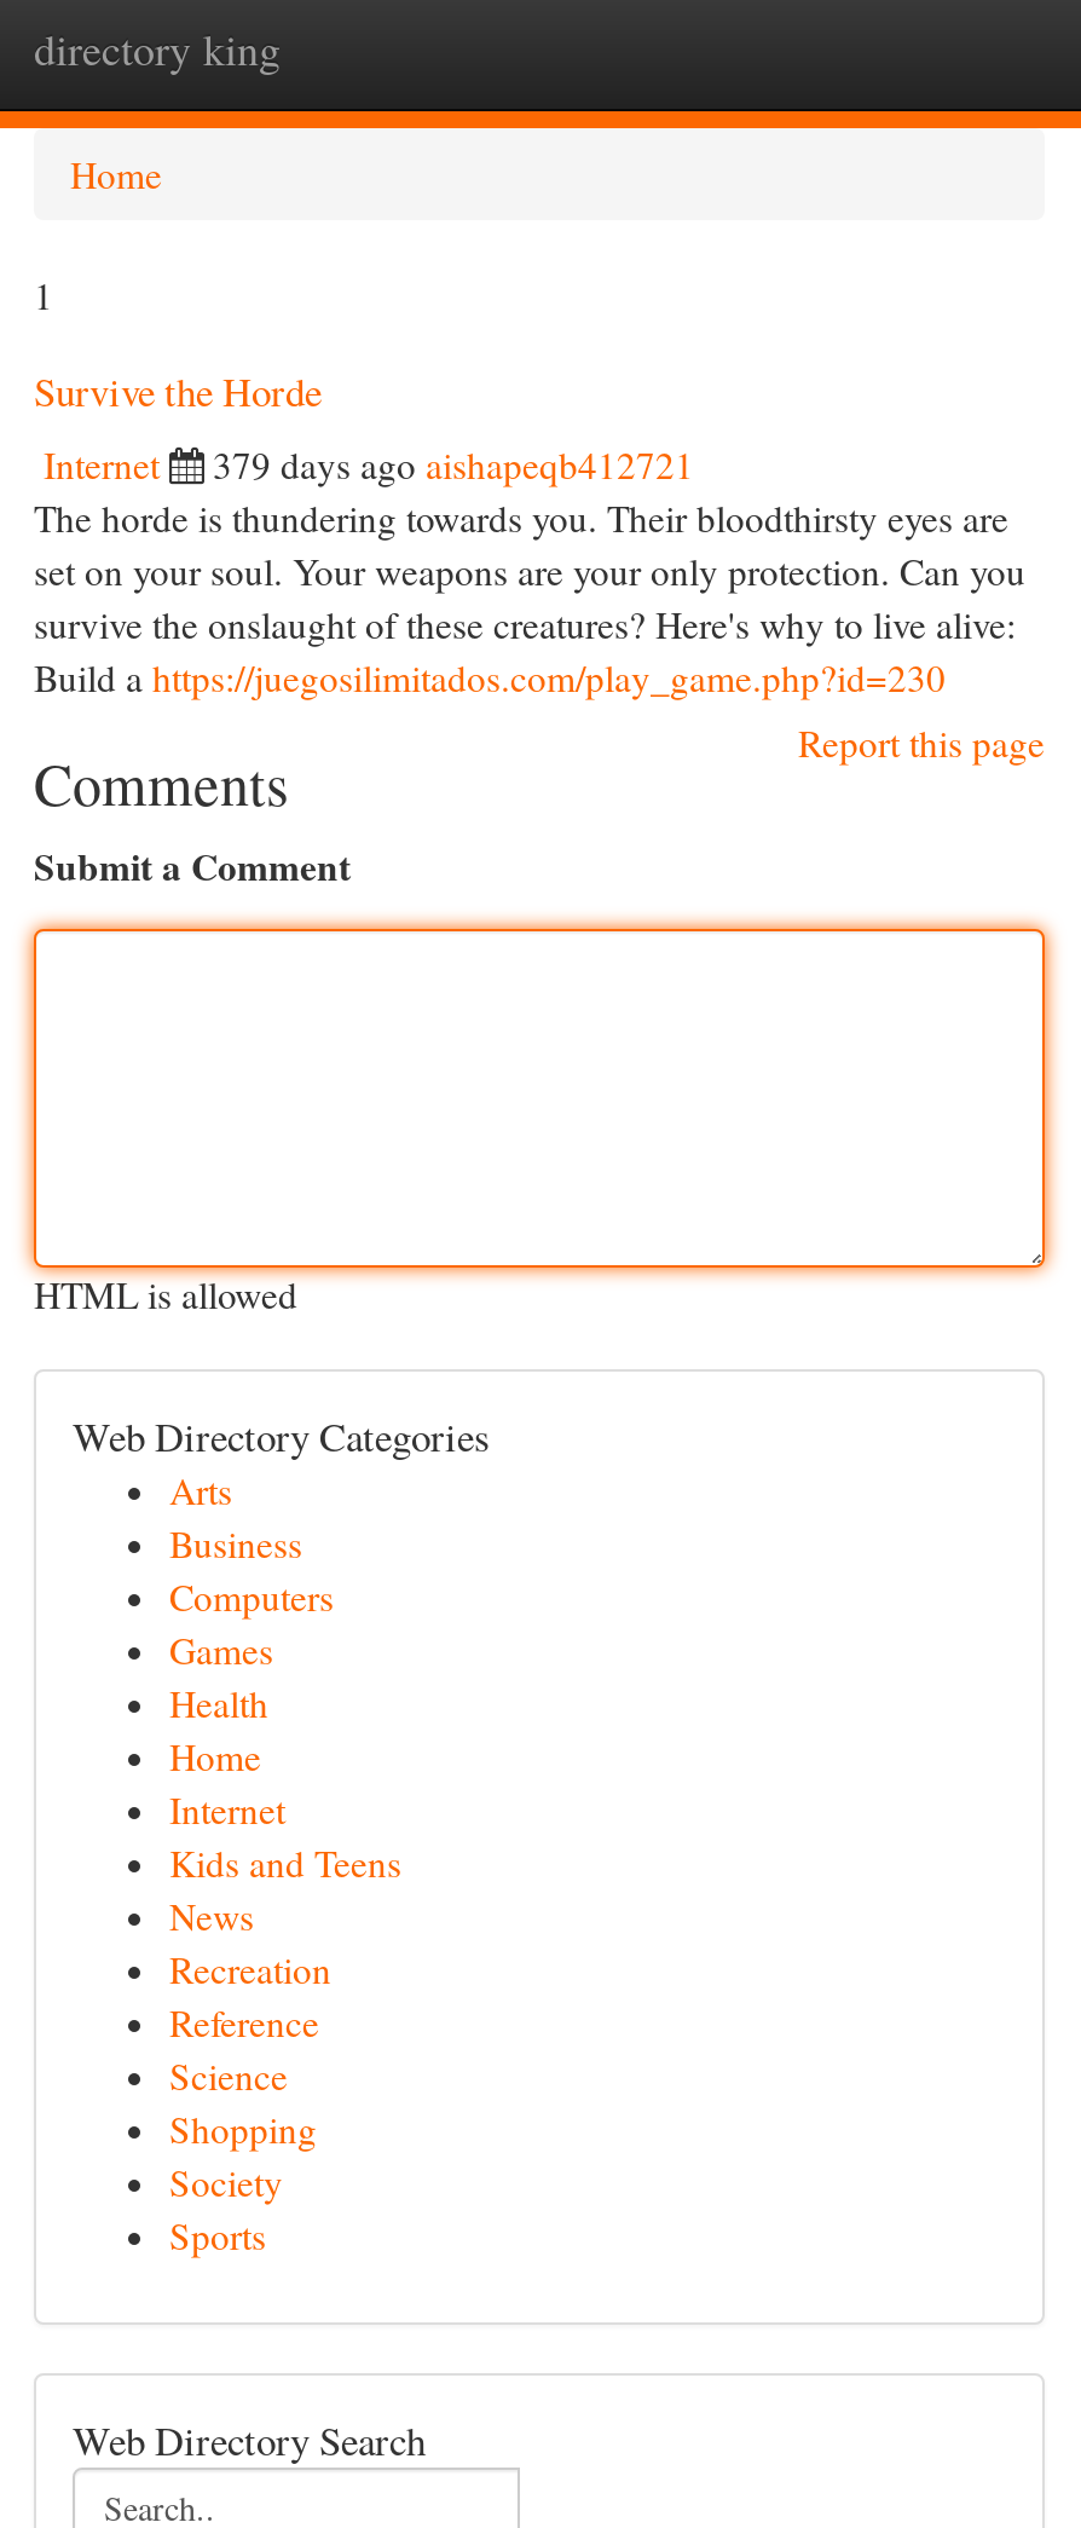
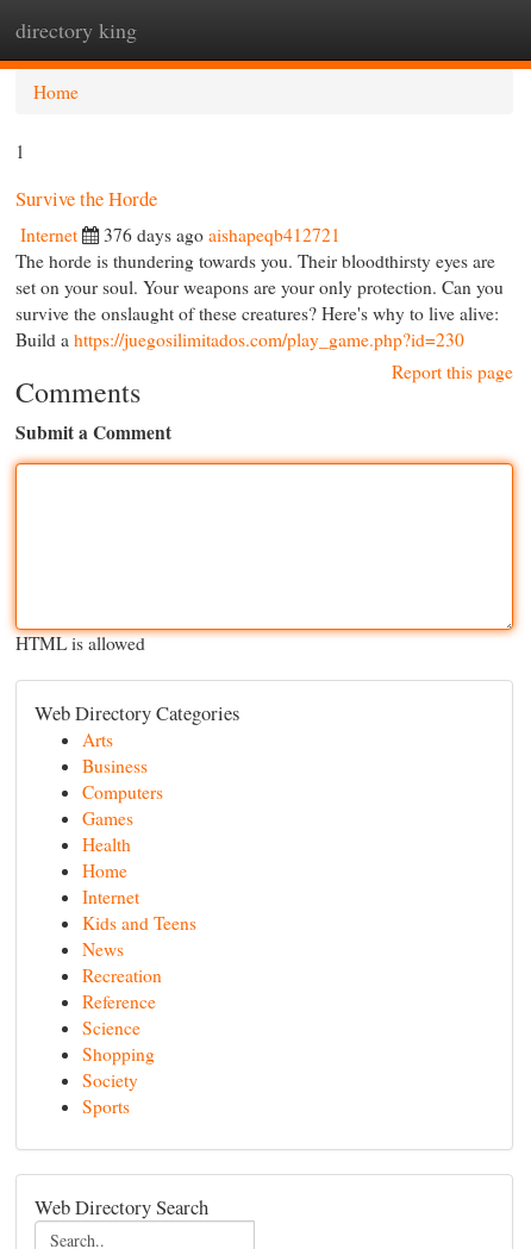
[213,440,694,489] 379 days ago aishapeqb412721 -> [104,223,341,246] 376 days ago aishapeqb412721

